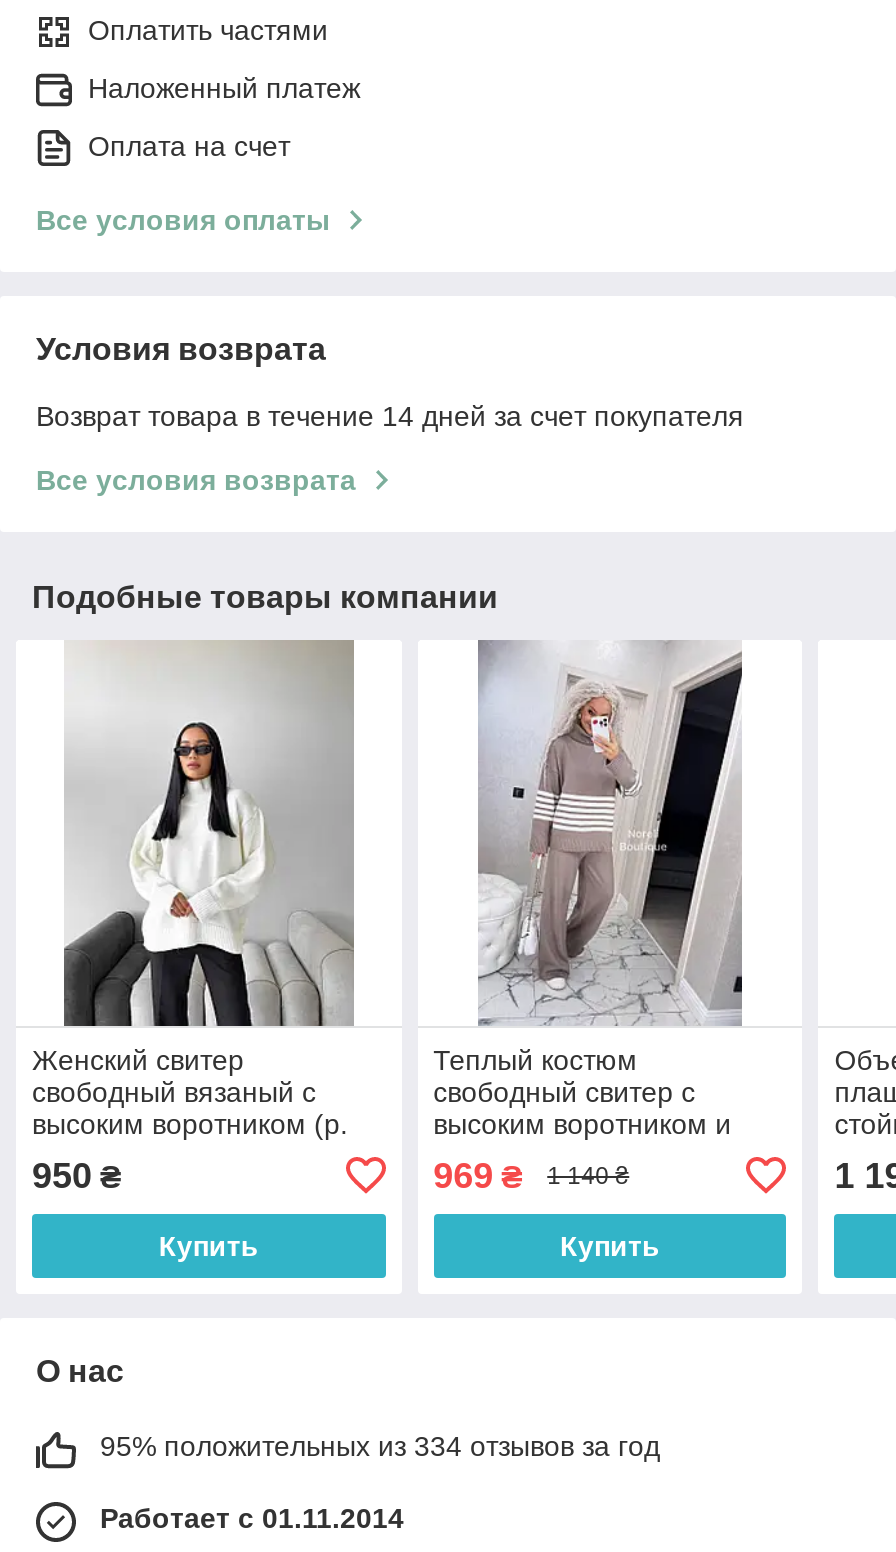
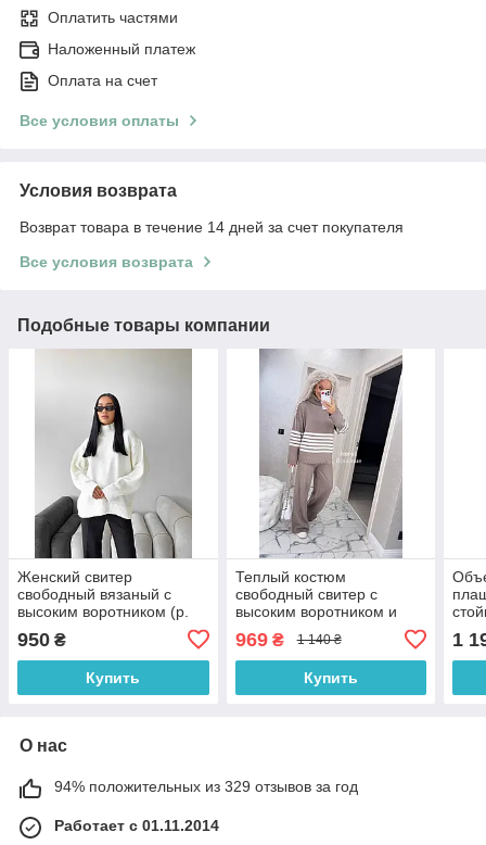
[100,1429,660,1461] 95% положительных из 334 отзывов за год -> [54,777,358,795] 94% положительных из 329 отзывов за год

